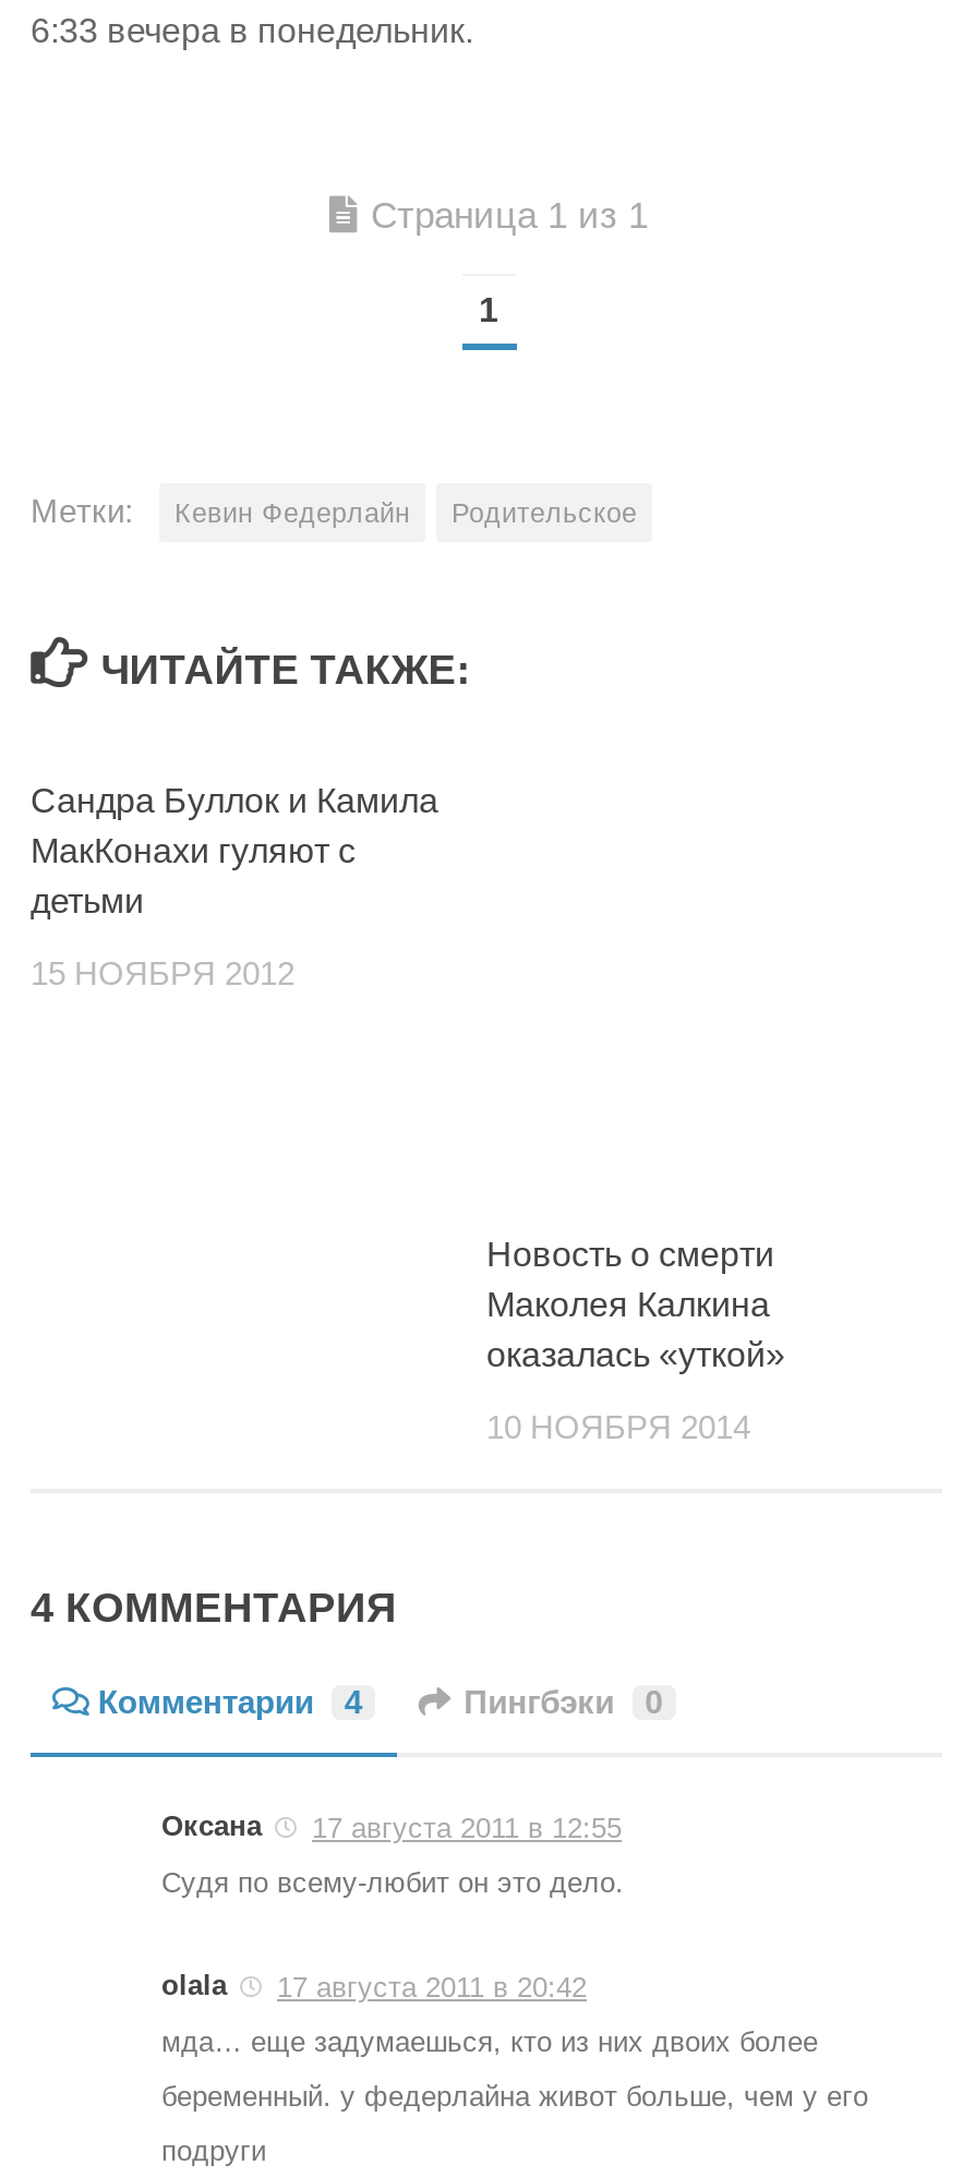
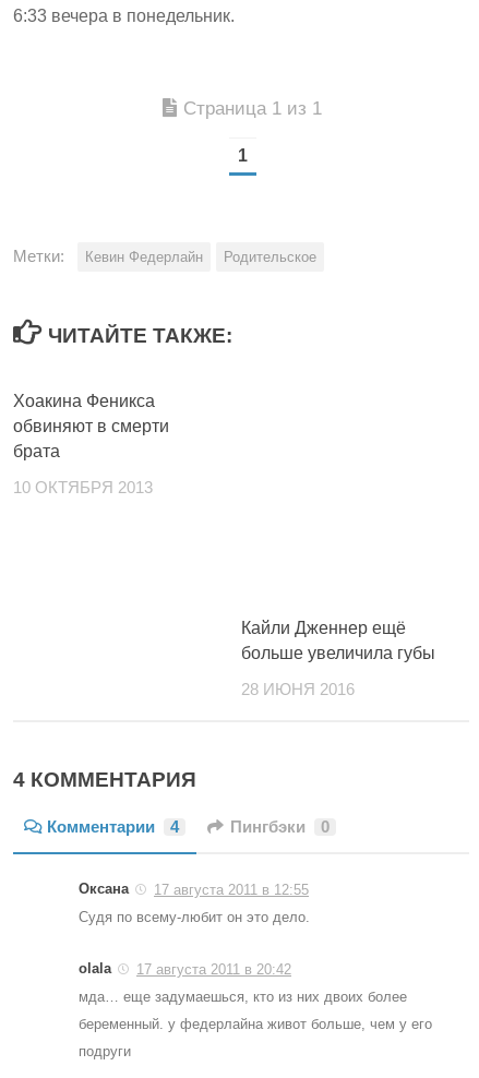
[31,783,438,920] Сандра Буллок и Камила | МакКонахи гуляют с | детьми -> [13,392,169,461] Хоакина Феникса | обвиняют в смерти | брата
[31,957,294,992] 15 НОЯБРЯ 2012 -> [13,479,153,497] 10 ОКТЯБРЯ 2013
[486,1237,785,1374] Новость о смерти | Маколея Калкина | оказалась «уткой» -> [241,619,435,663] Кайли Дженнер ещё | больше увеличила губы
[486,1411,750,1446] 10 НОЯБРЯ 2014 -> [241,681,355,699] 28 ИЮНЯ 2016

